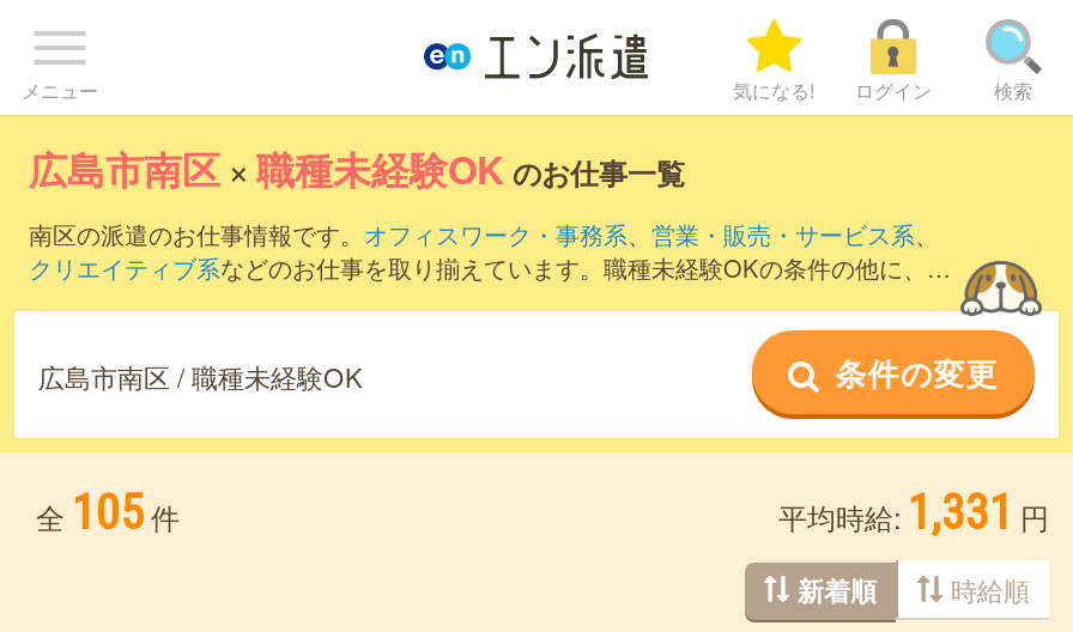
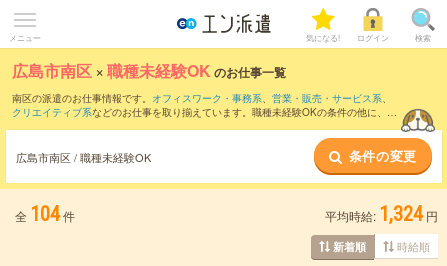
[36,484,180,541] 全 105 件 -> [15,202,75,226] 全 104 件
[778,484,1049,541] 平均時給: 1,331 円 -> [325,202,438,226] 平均時給: 1,324 円

